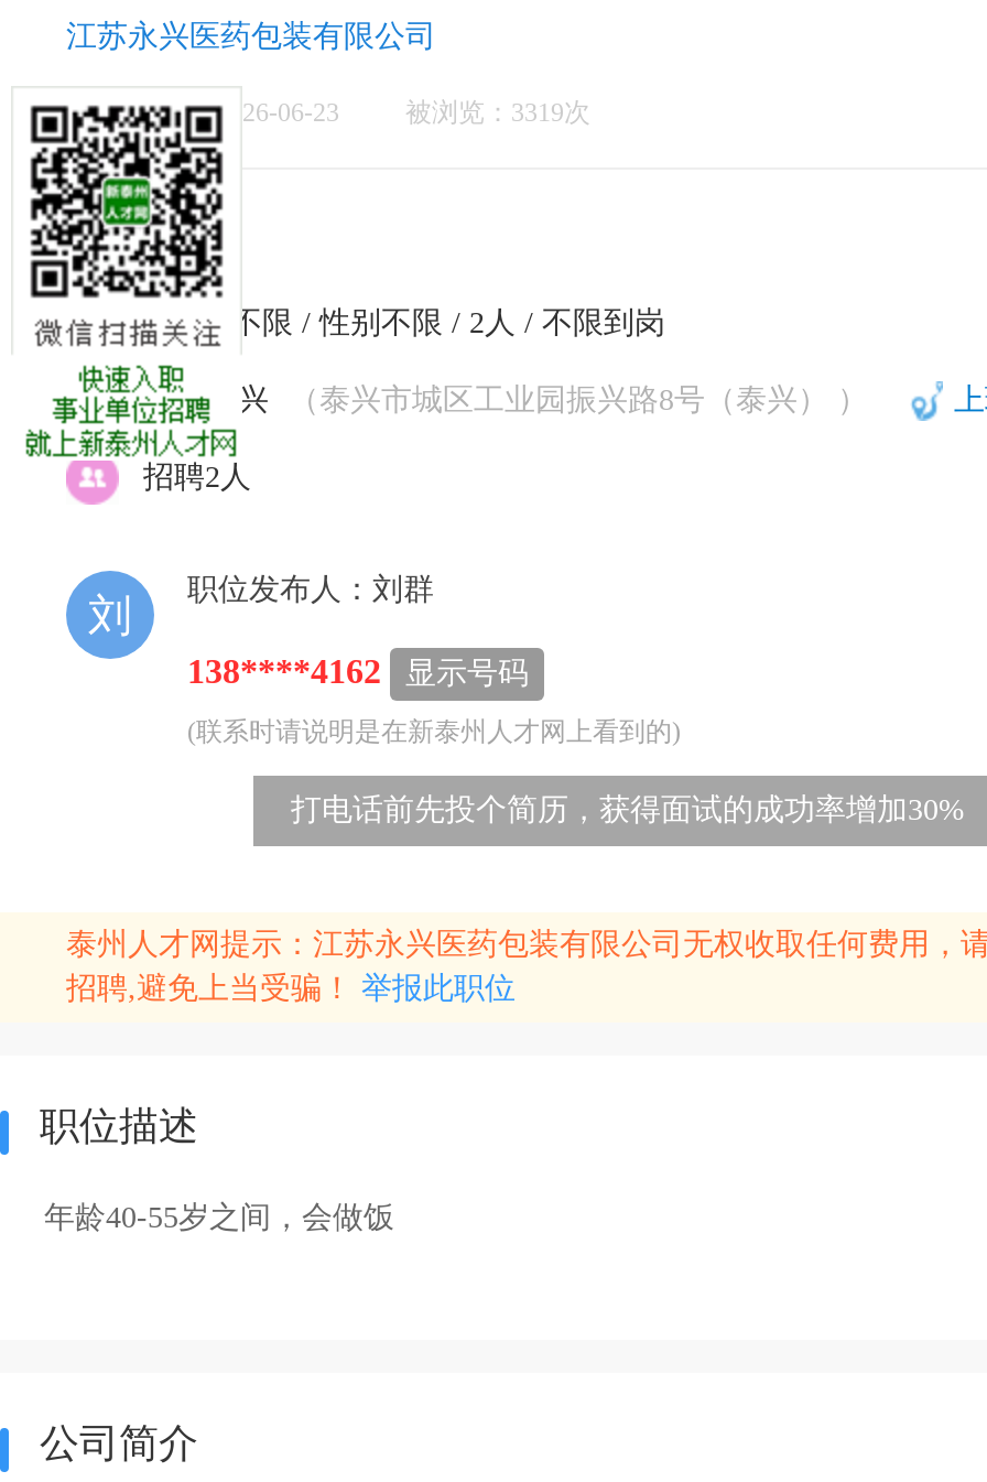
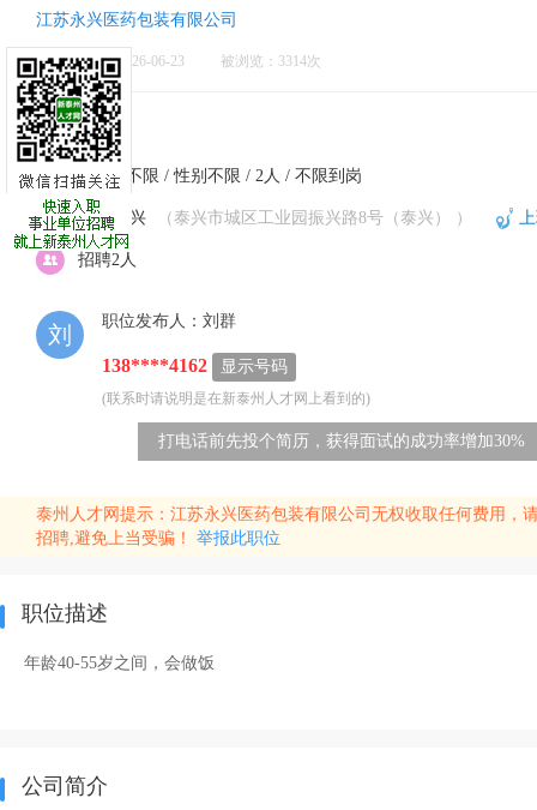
[405,97,590,128] 被浏览：3319次 -> [221,53,321,70] 被浏览：3314次

